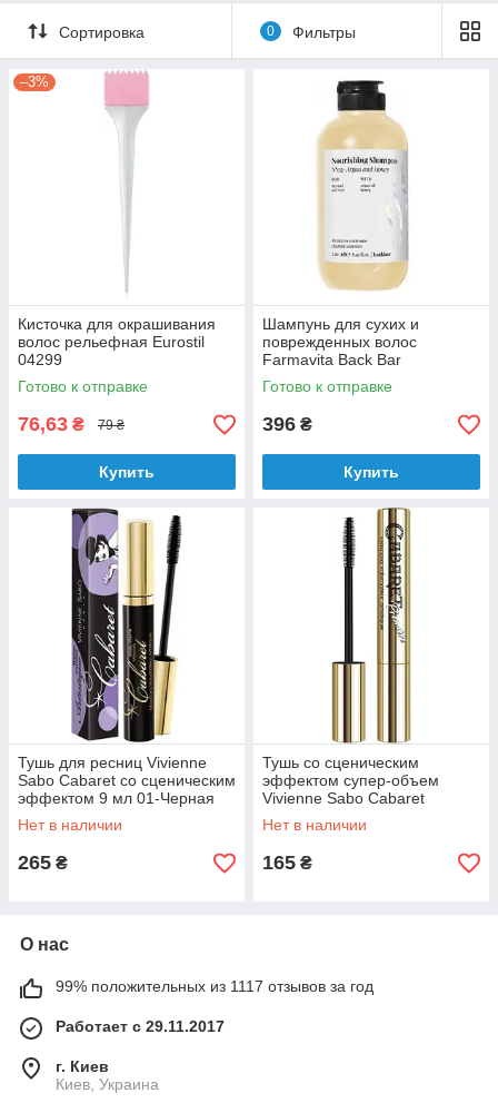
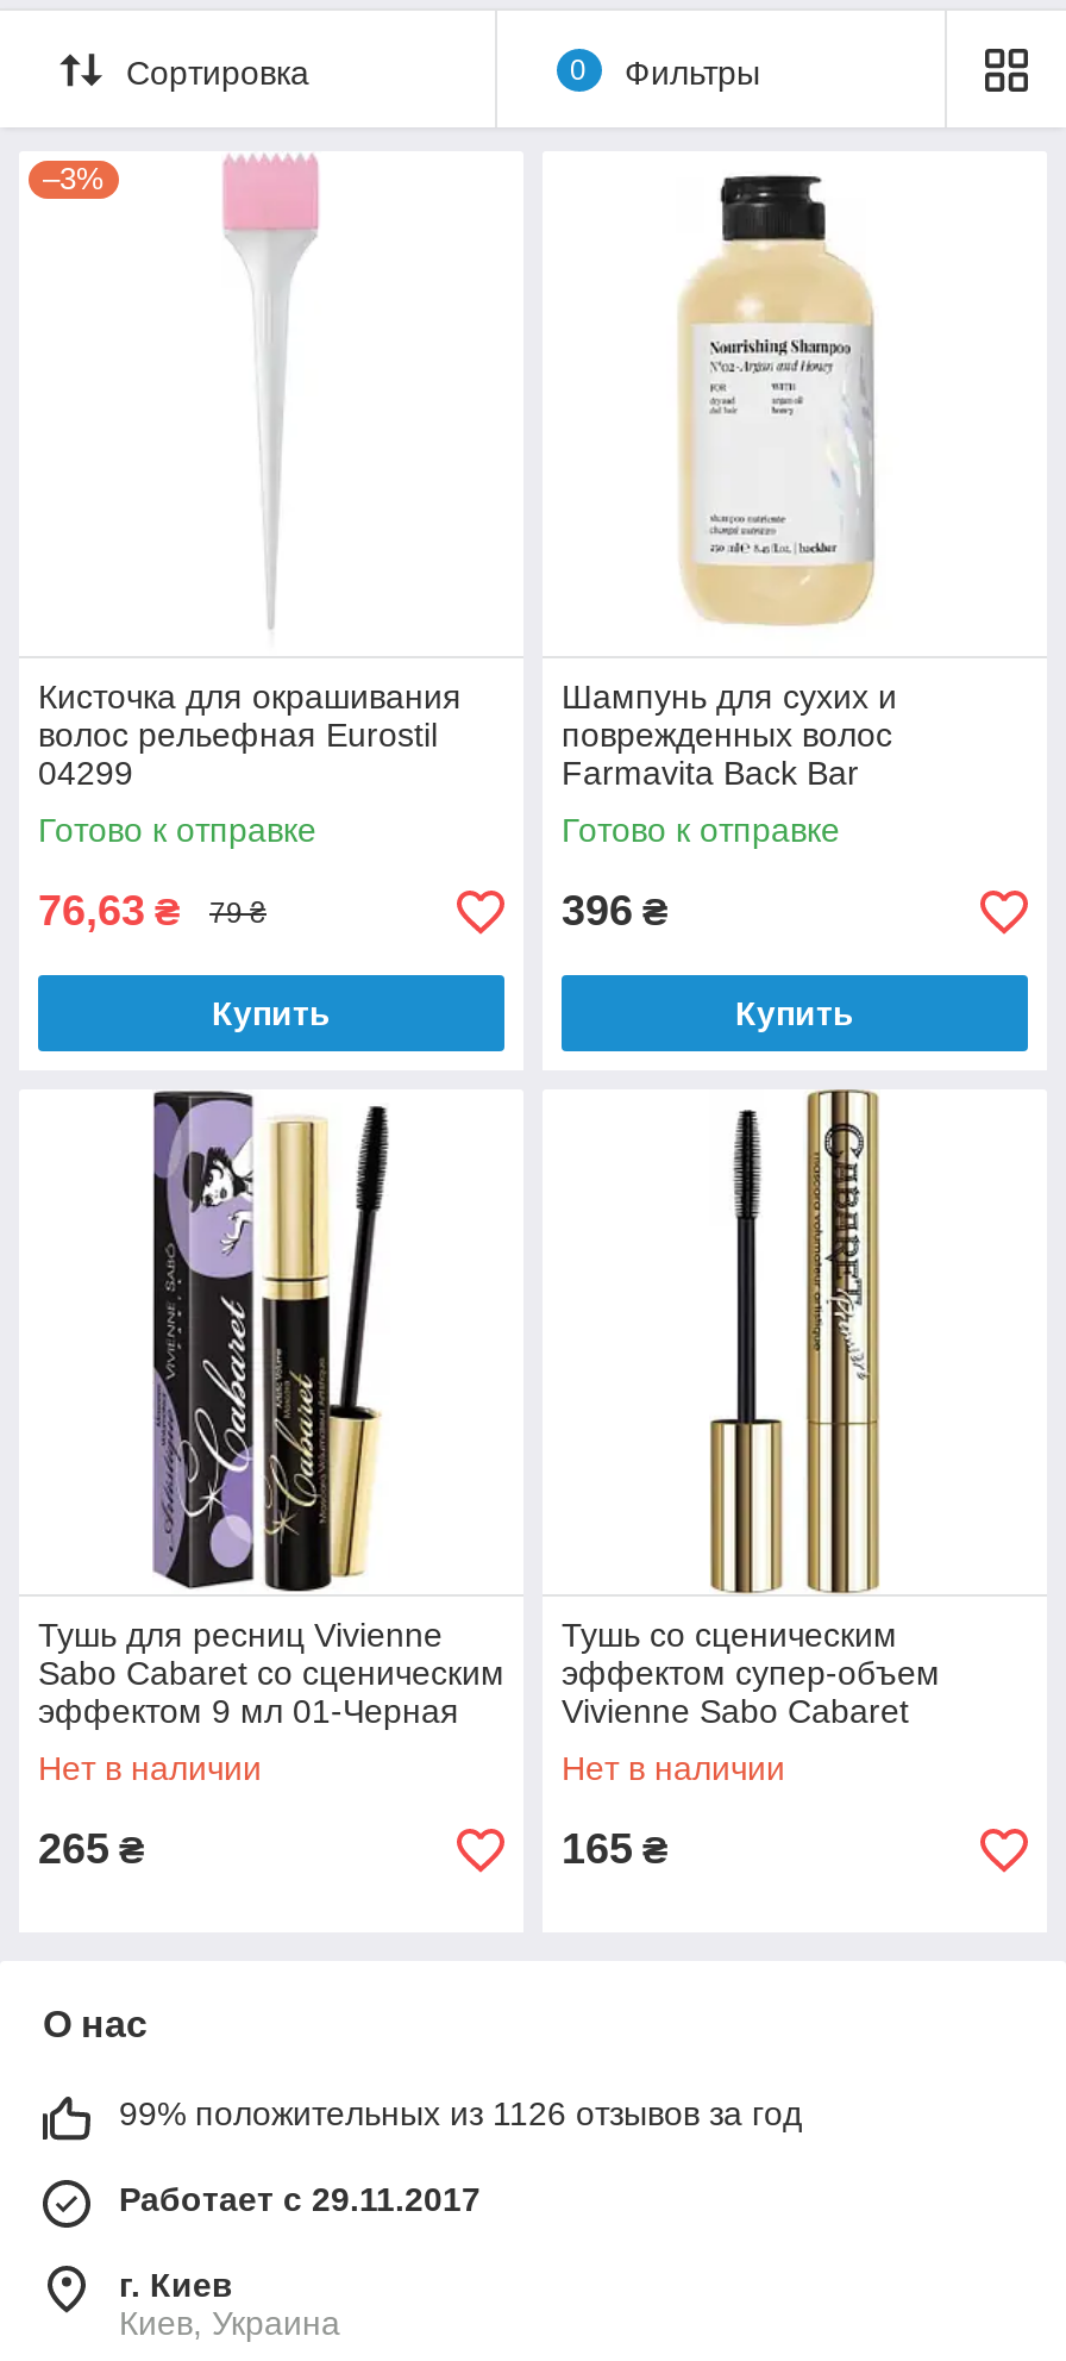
[56,977,373,995] 99% положительных из 1117 отзывов за год -> [119,2095,802,2133] 99% положительных из 1126 отзывов за год

